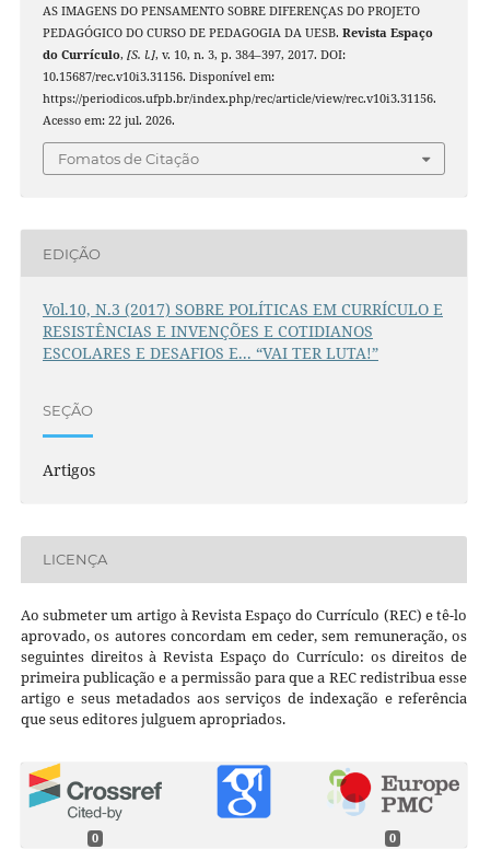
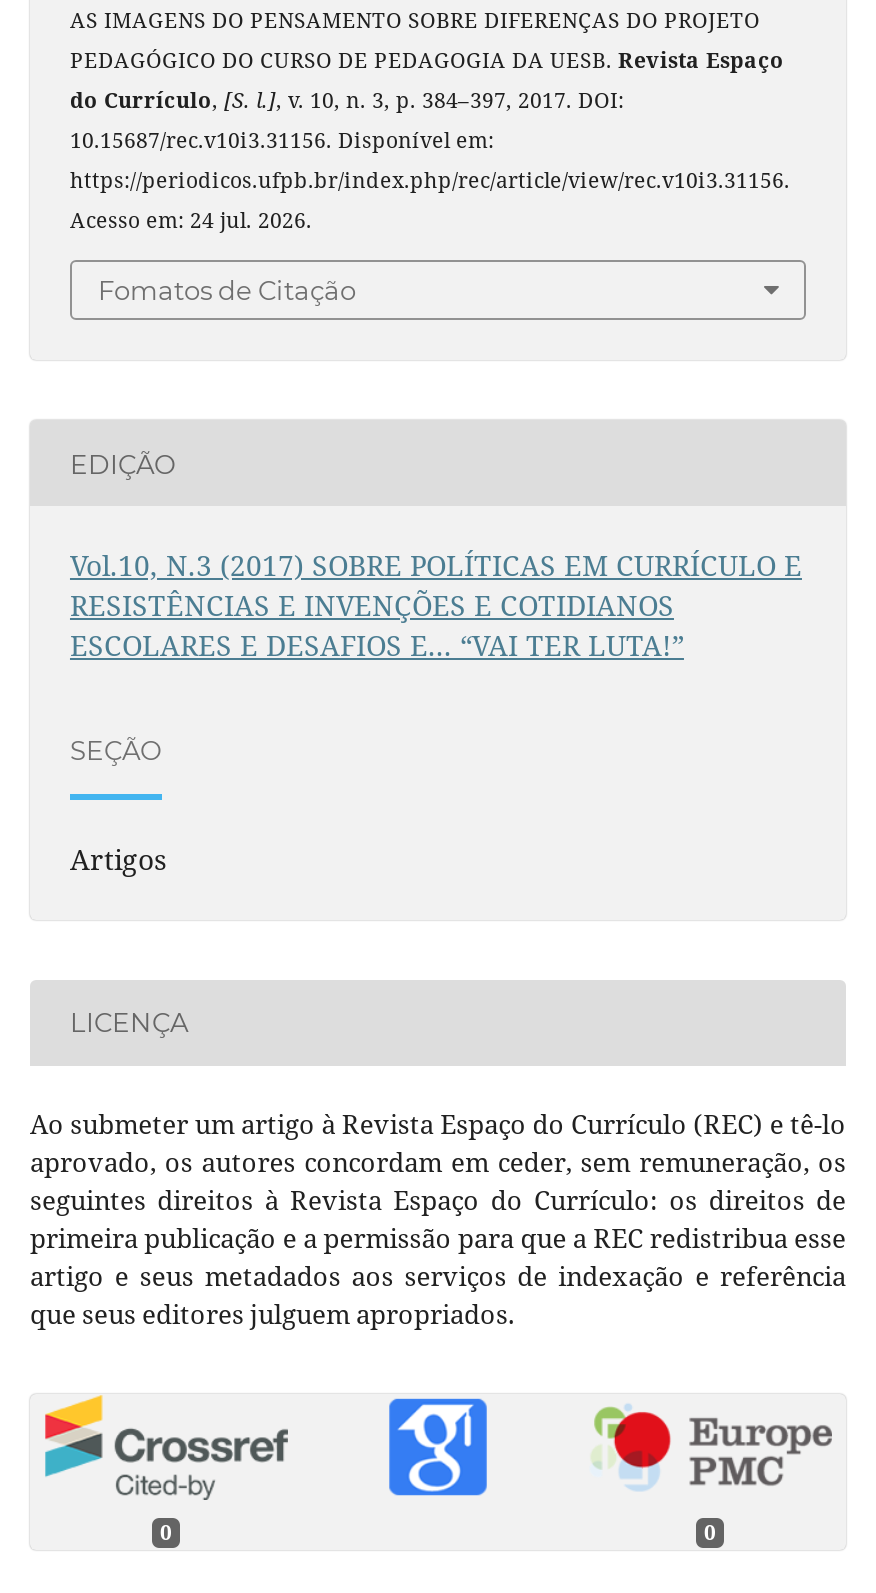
[43,113,175,128] Acesso em: 22 jul. 2026. -> [70,206,312,234] Acesso em: 24 jul. 2026.

